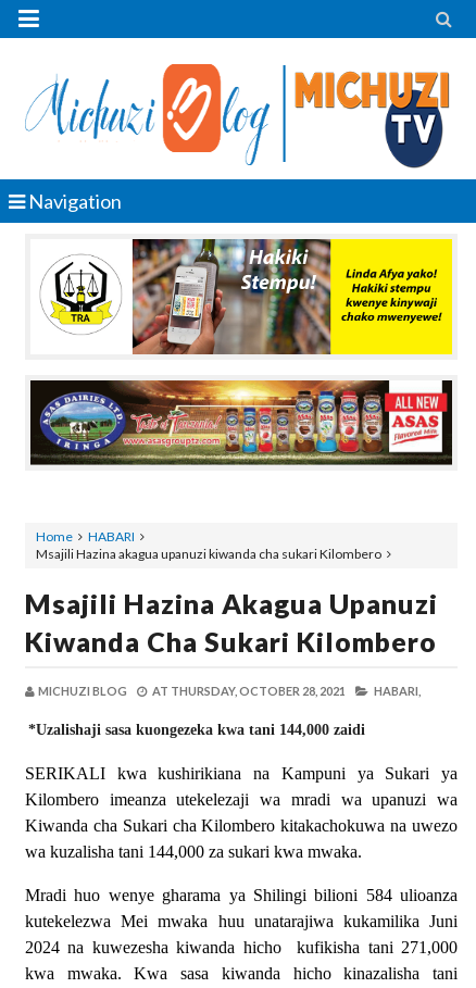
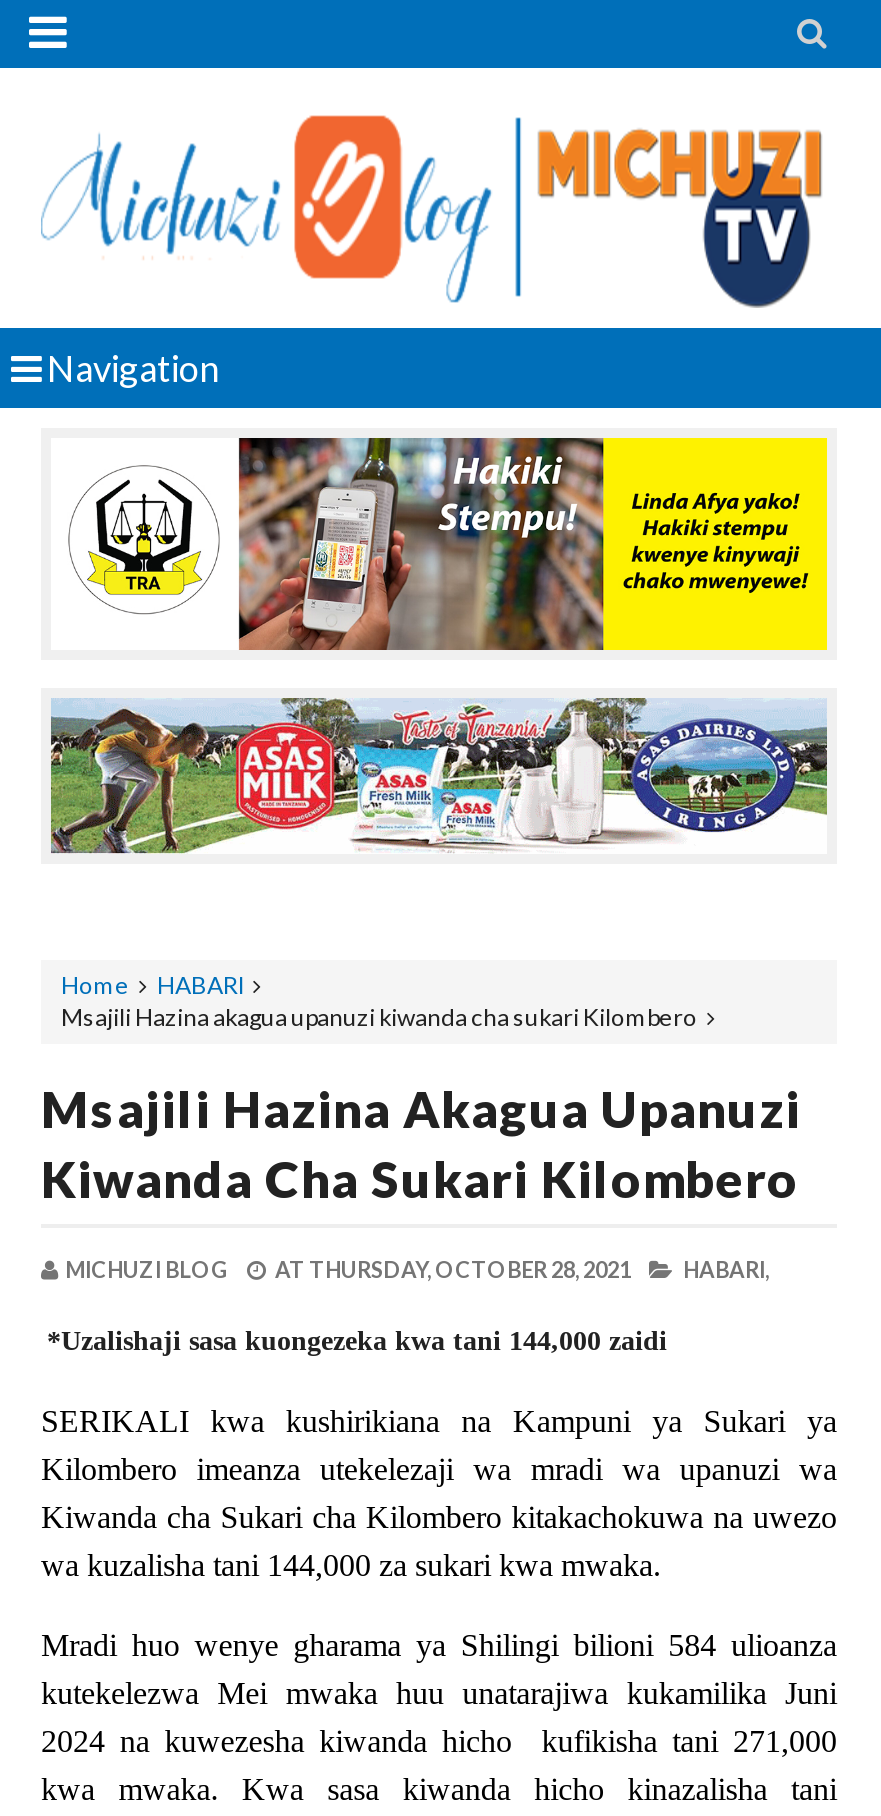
[29,379,453,466] [image] -> [49,696,829,854] [image]

